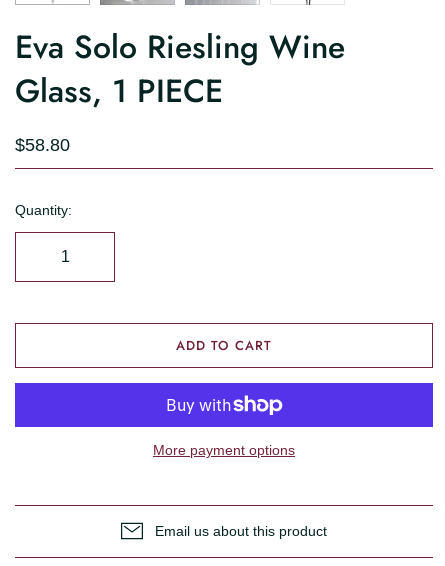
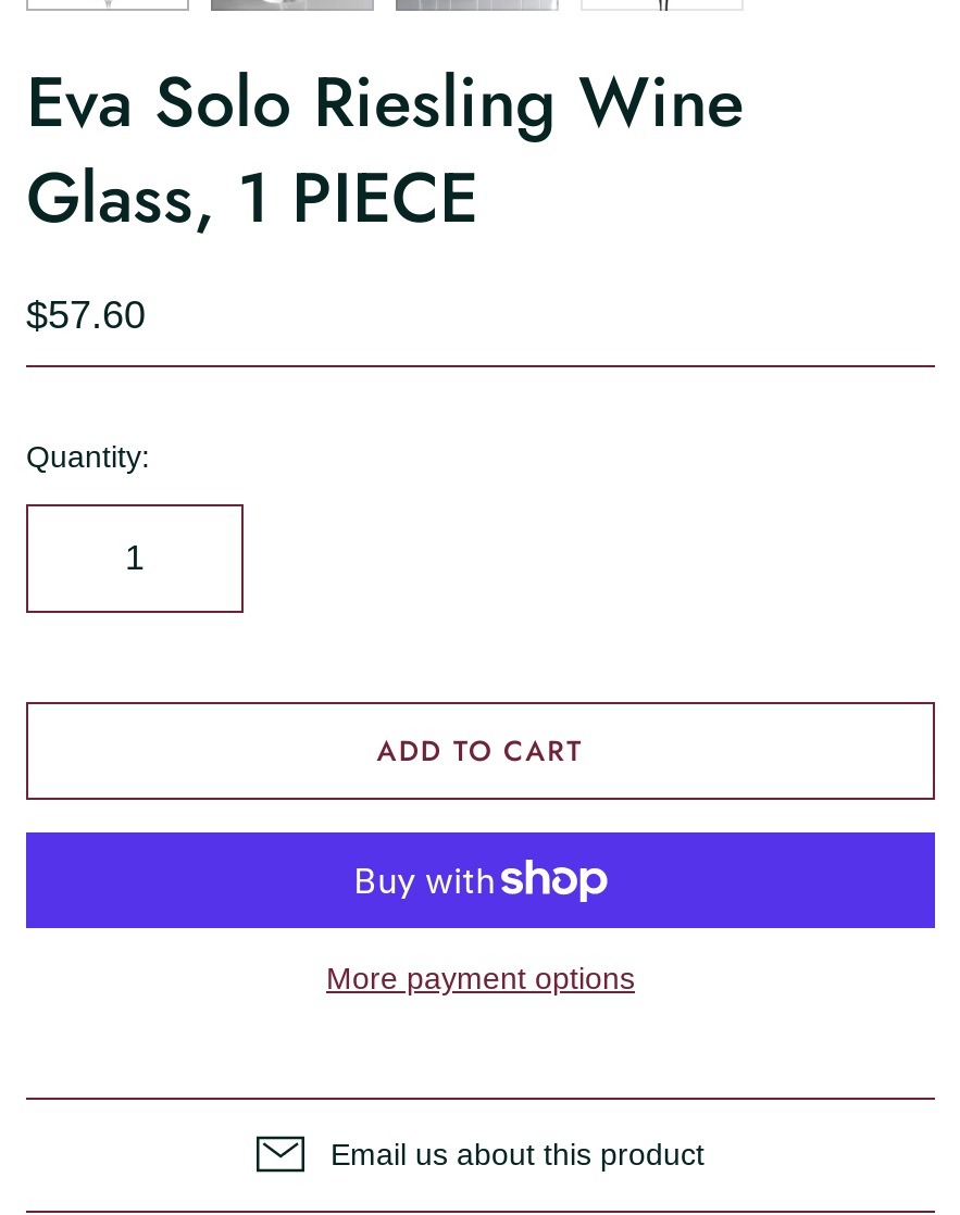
[15,135,70,155] $58.80 -> [26,293,146,337] $57.60

